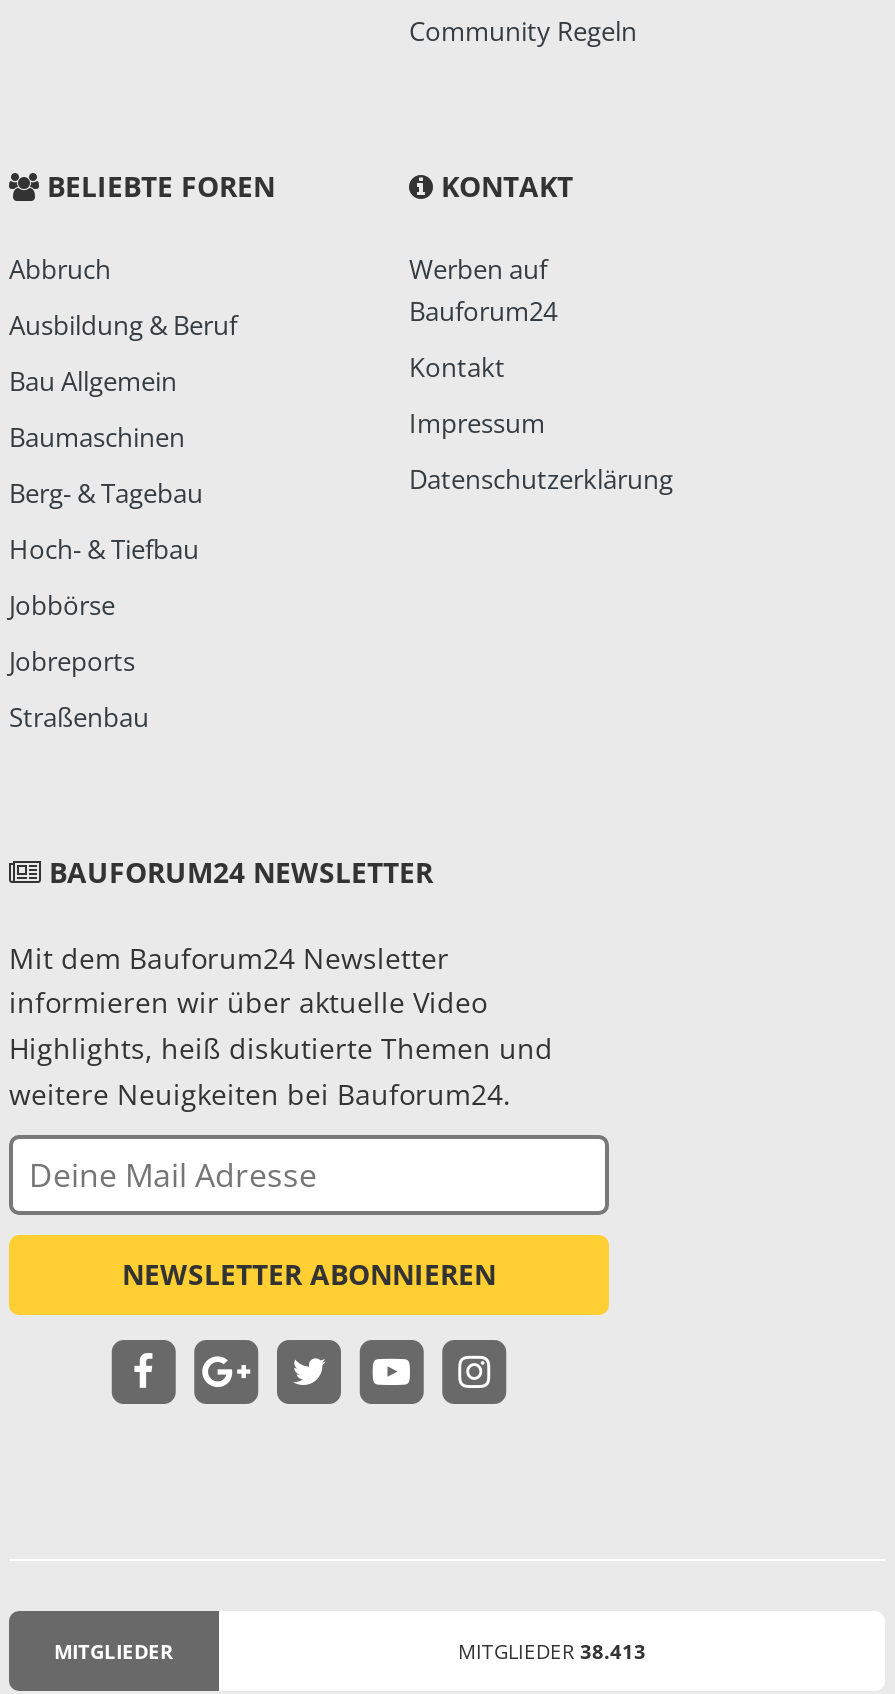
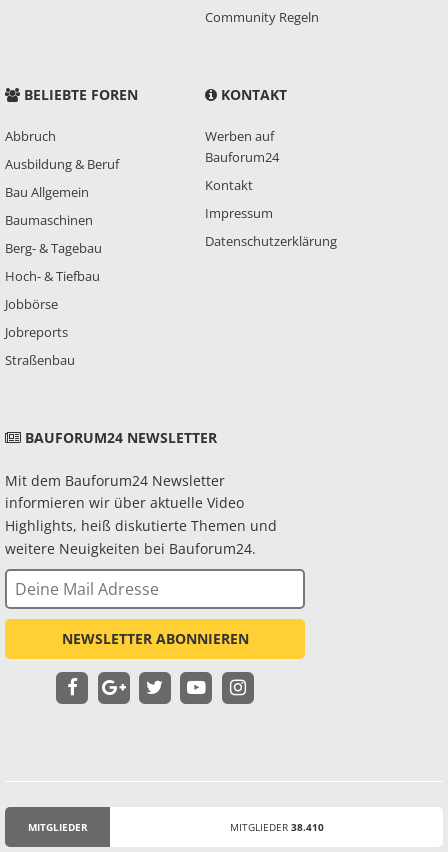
[458,1637,646,1665] MITGLIEDER 38.413 -> [229,820,323,834] MITGLIEDER 38.410

